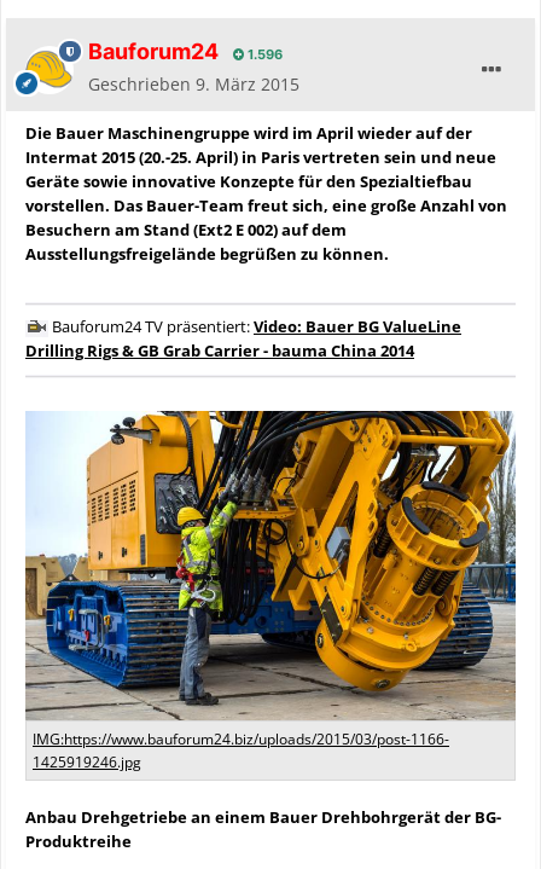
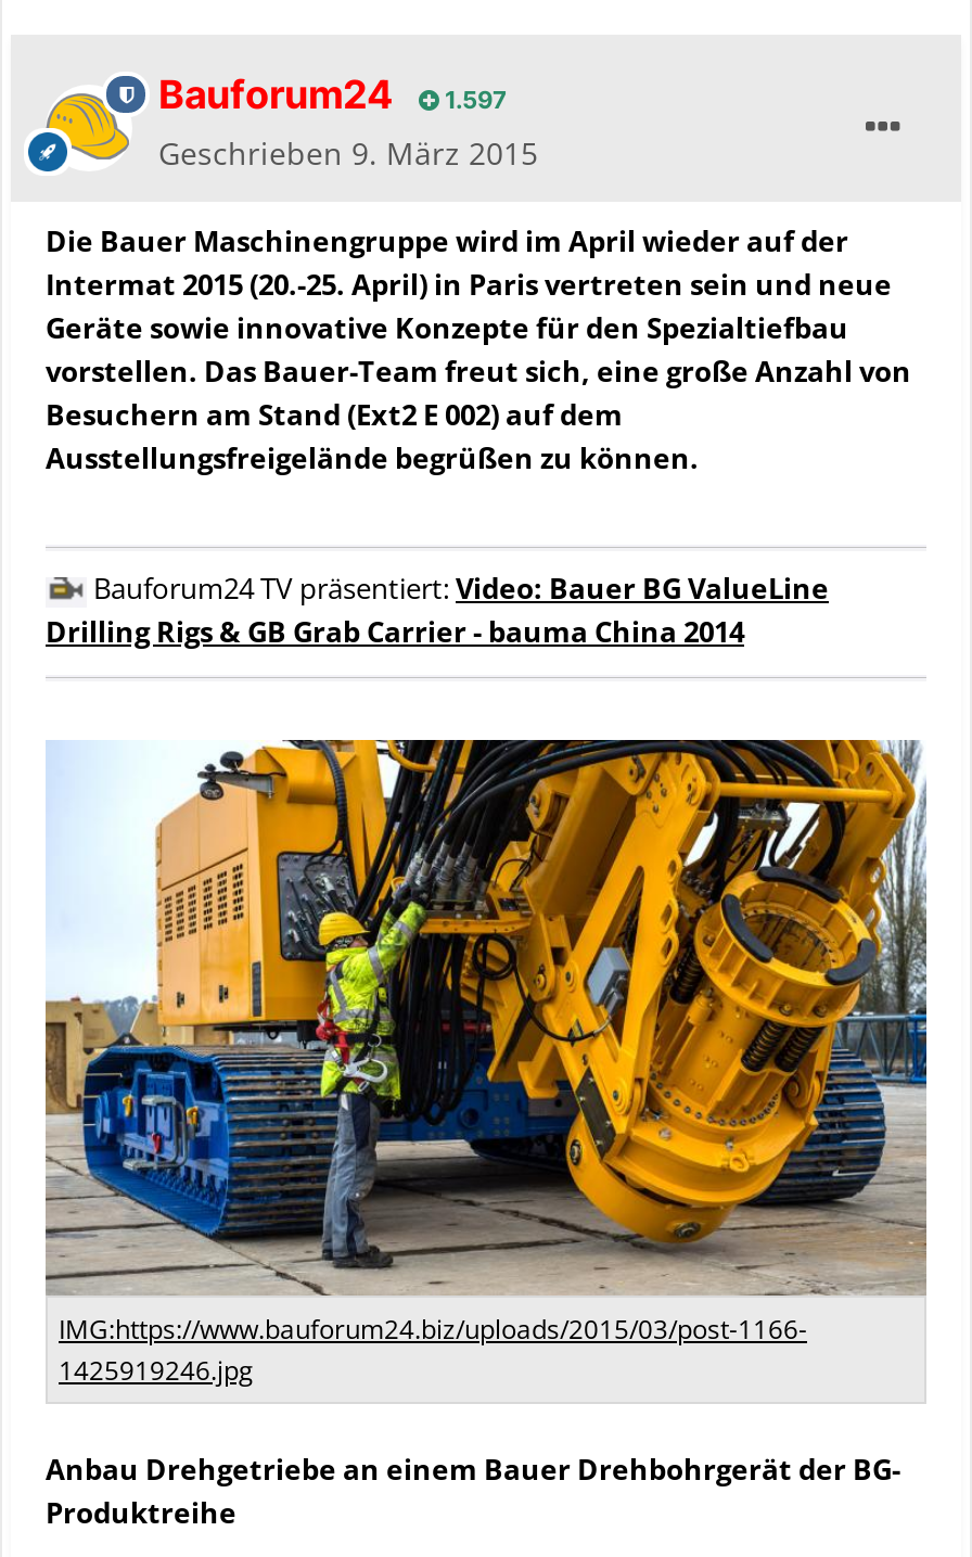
[88,39,283,64] Bauforum24 1.596 -> [158,72,508,117] Bauforum24 1.597

